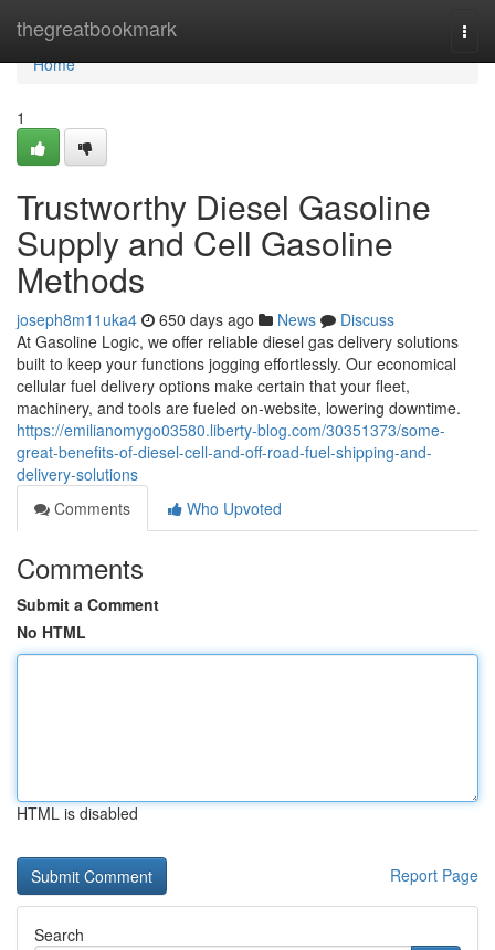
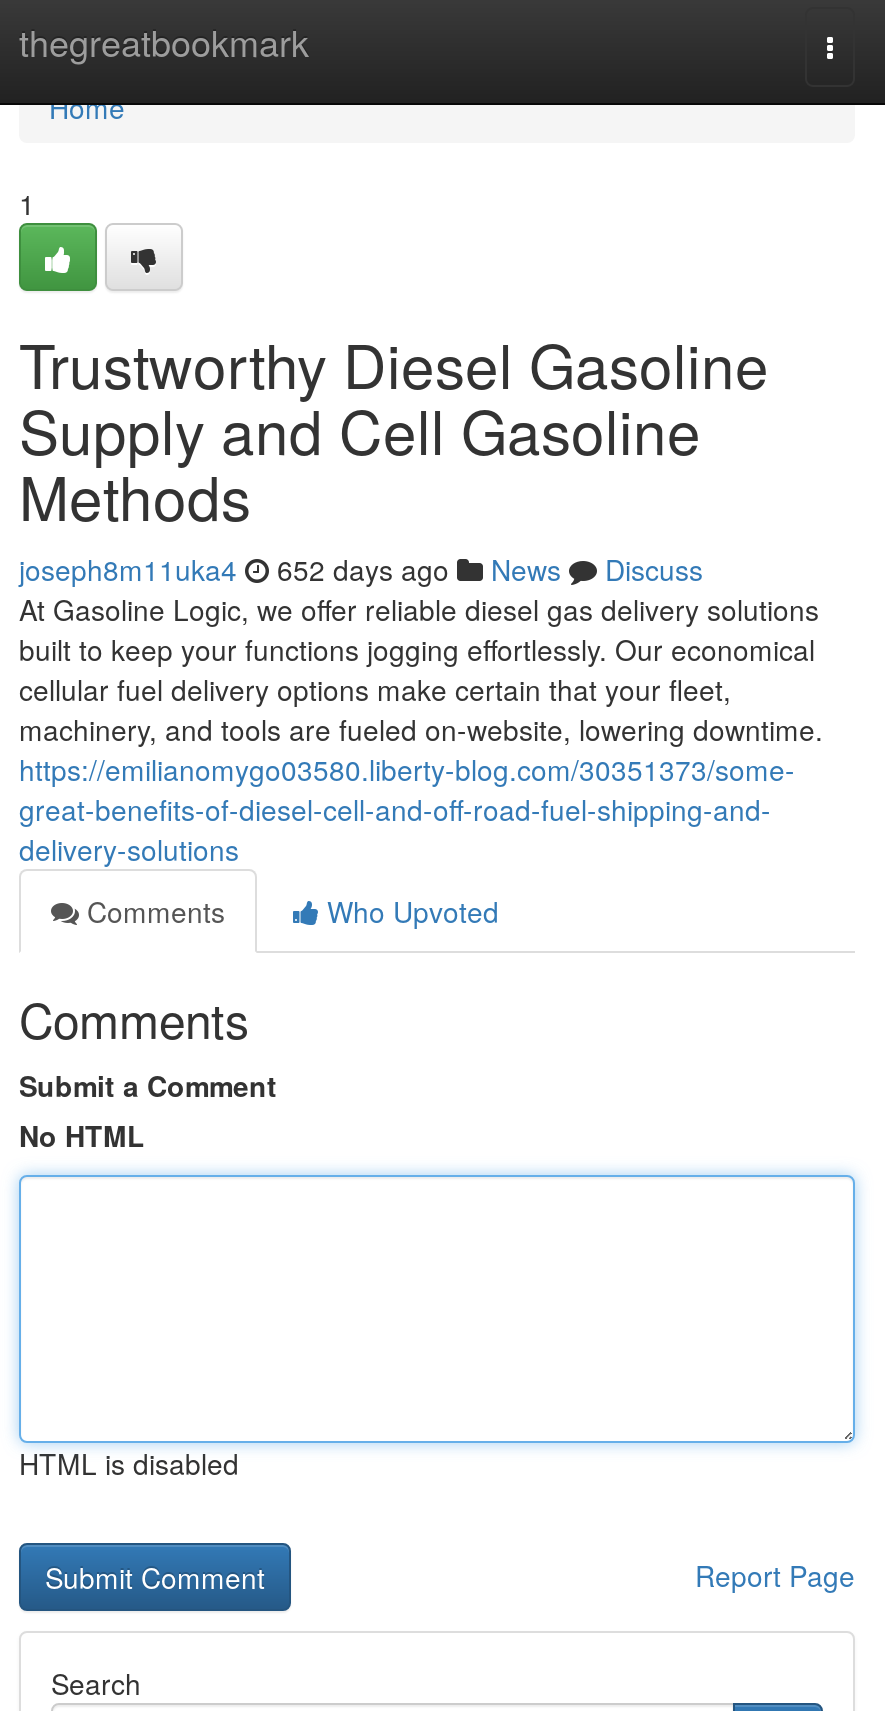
[17,308,394,330] joseph8m11uka4 650 days ago News Discuss -> [19,549,703,589] joseph8m11uka4 652 days ago News Discuss

